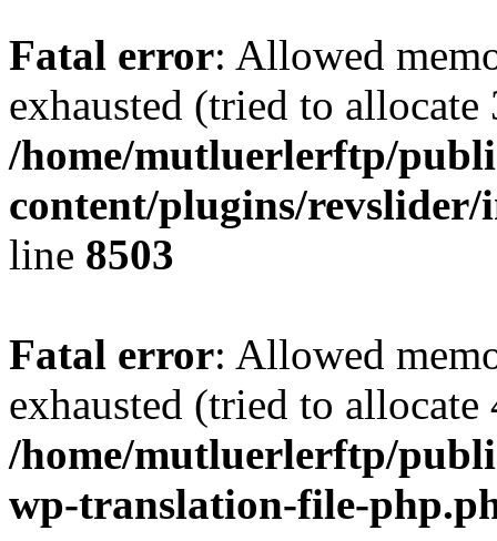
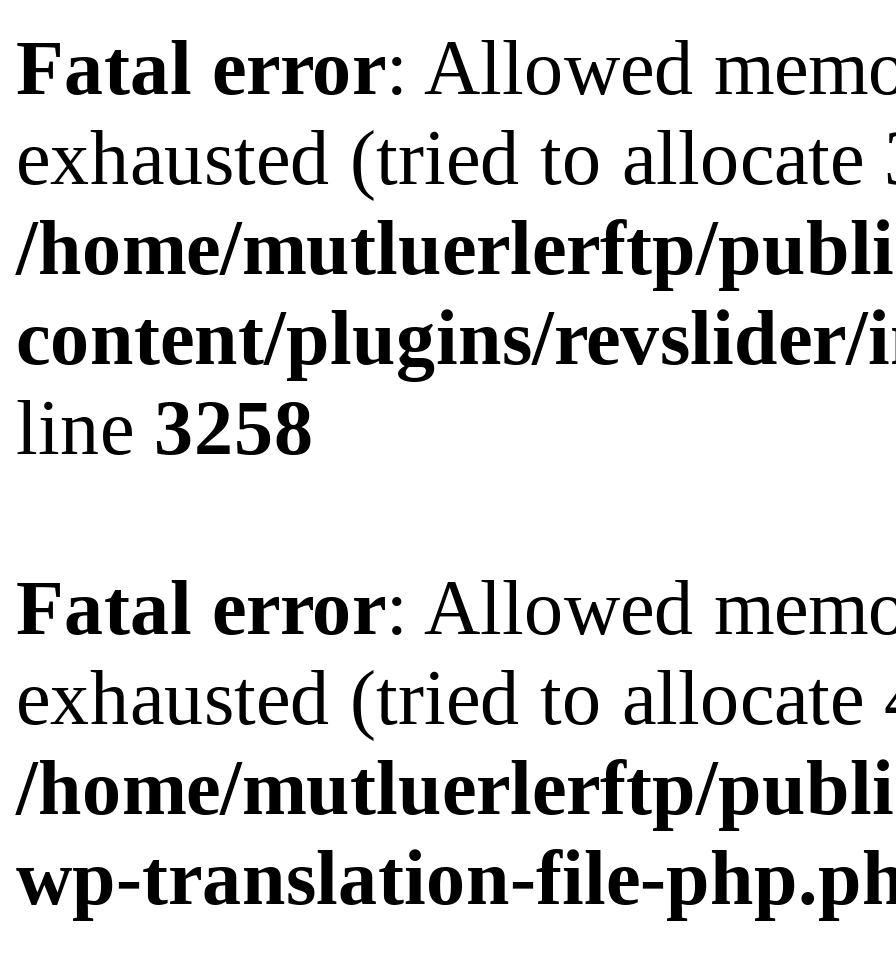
[9,231,174,278] line 8503 -> [16,384,314,470] line 3258

